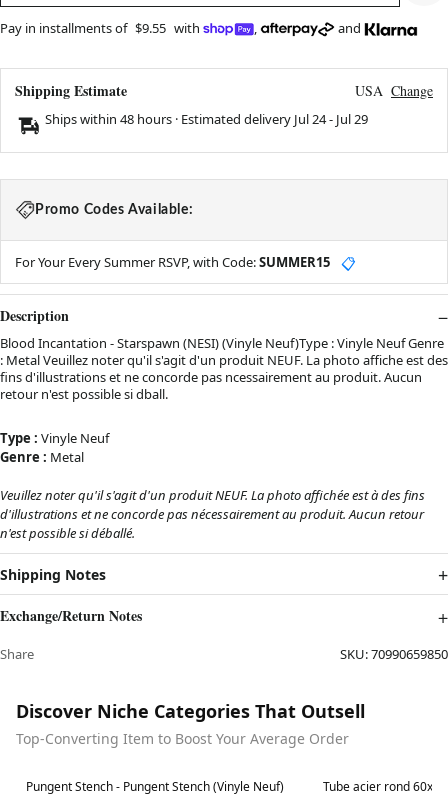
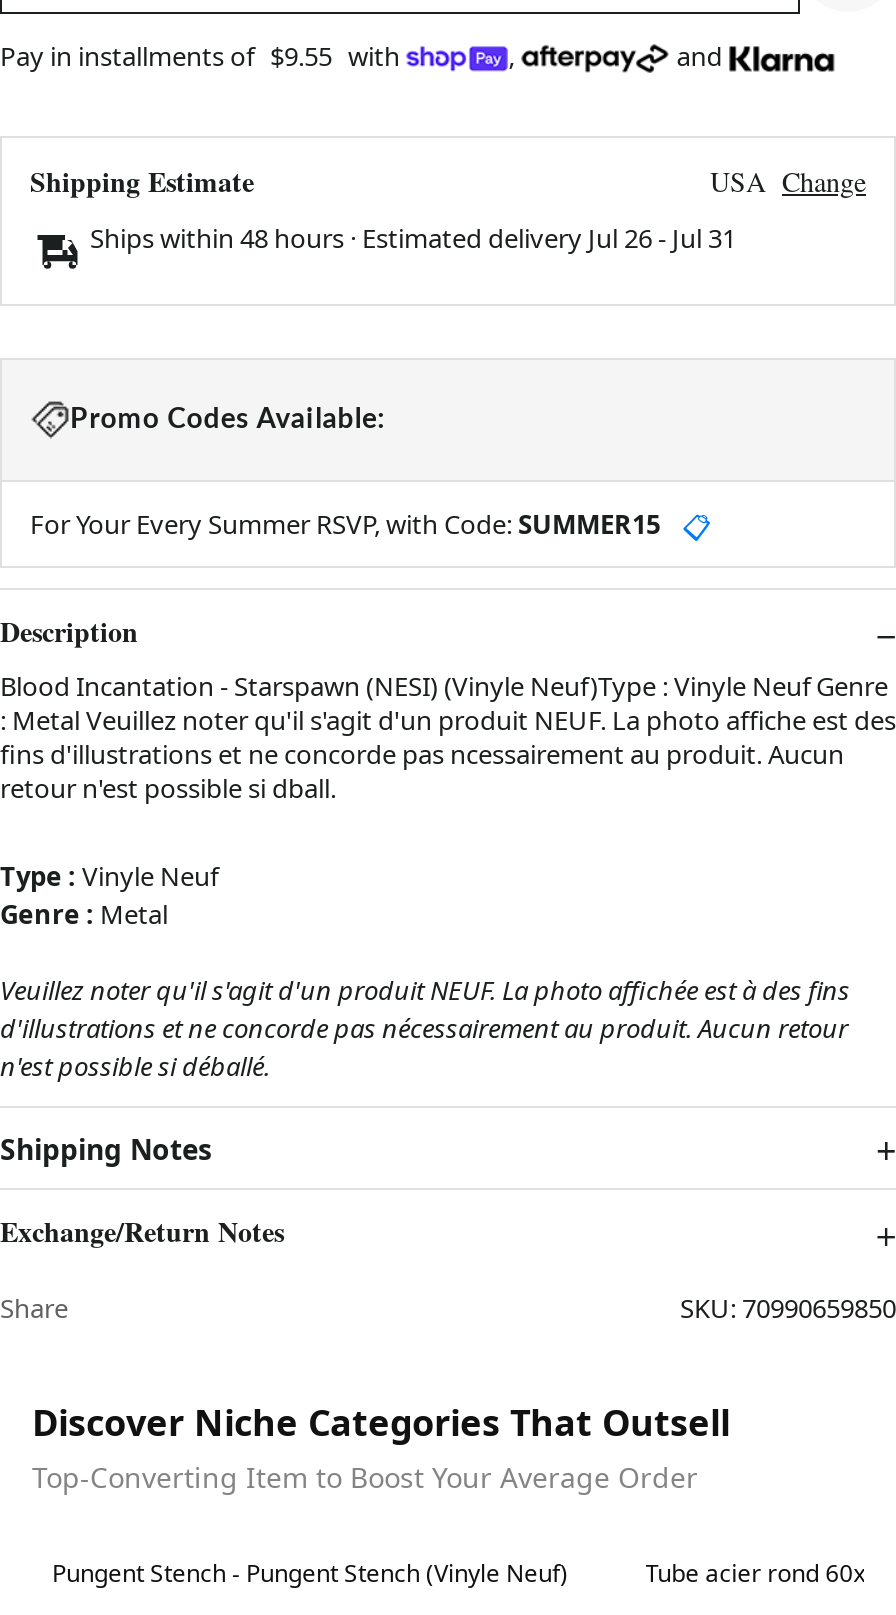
[45,110,368,128] Ships within 48 hours · Estimated delivery Jul 24 - Jul 29 -> [90,221,736,257] Ships within 48 hours · Estimated delivery Jul 26 - Jul 31

